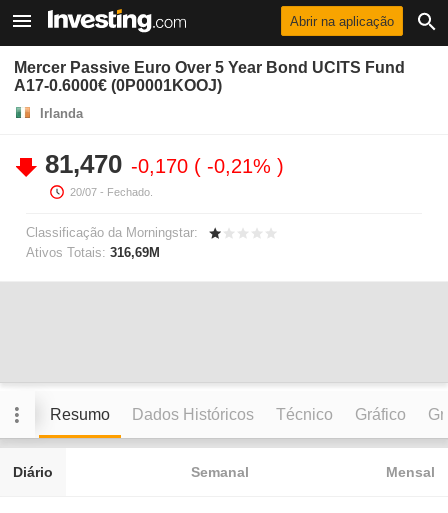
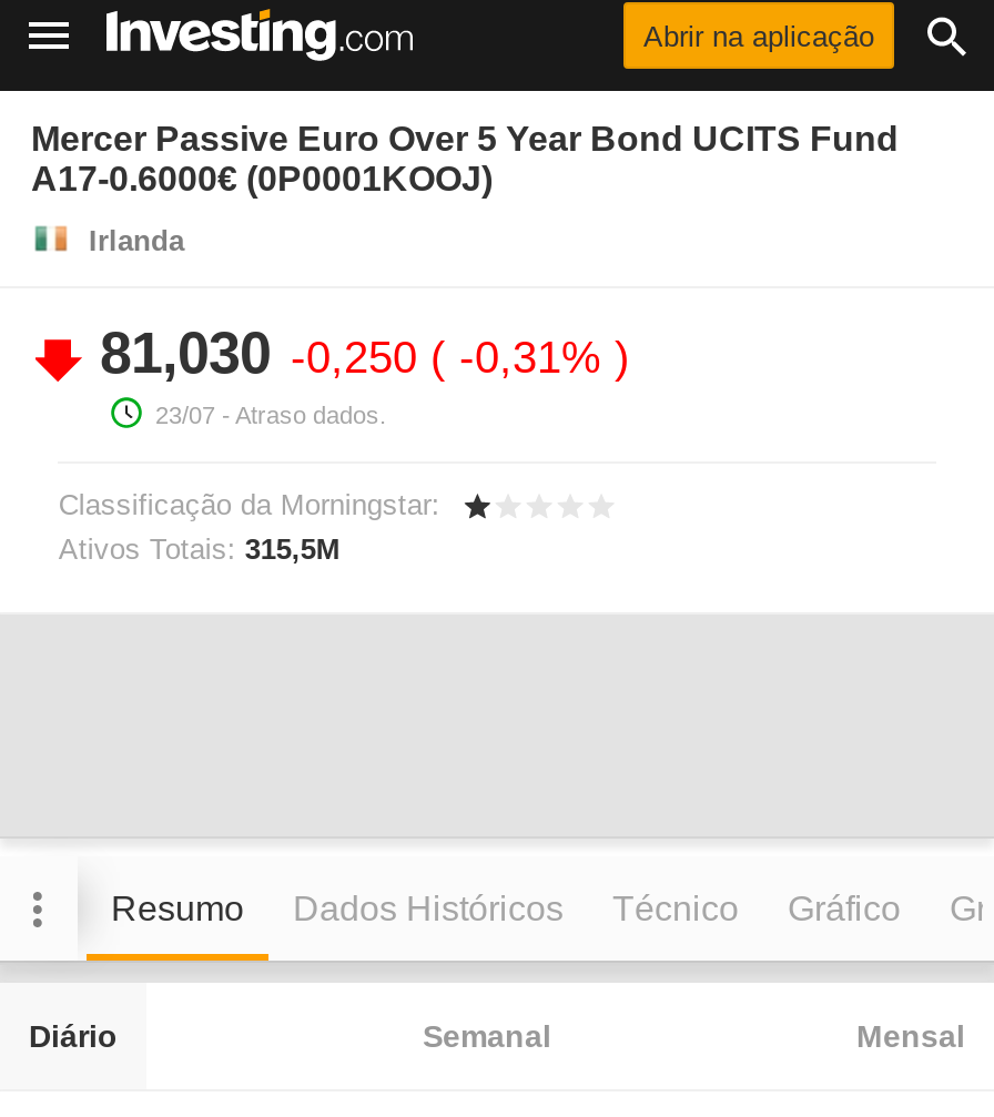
[45,149,277,198] 81,470 -0,170 -0,21% | 20/07 - Fechado. -> [100,319,615,428] 81,030 -0,250 -0,31% | 23/07 - Atraso dados.
[26,245,160,260] Ativos Totais: 316,69M -> [59,533,340,566] Ativos Totais: 315,5M

